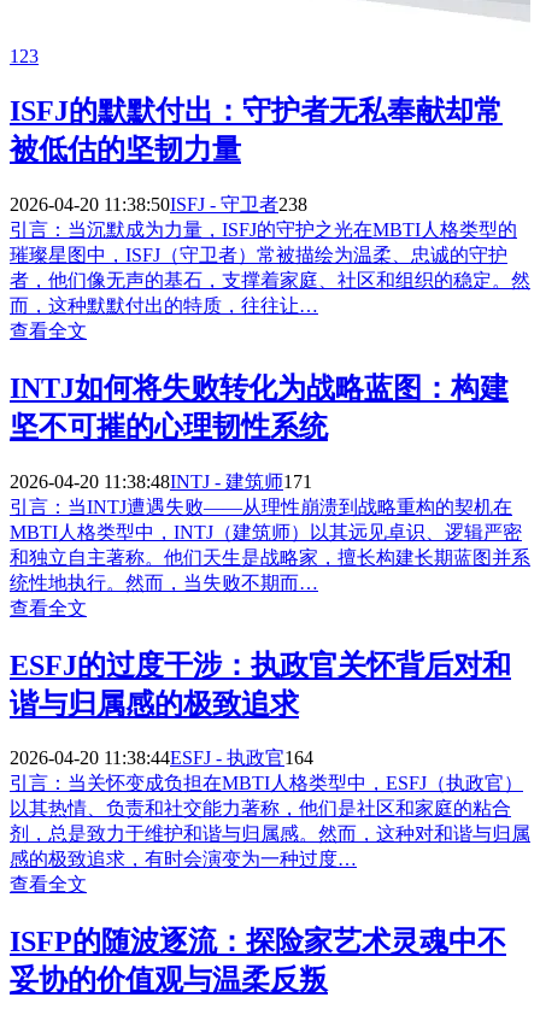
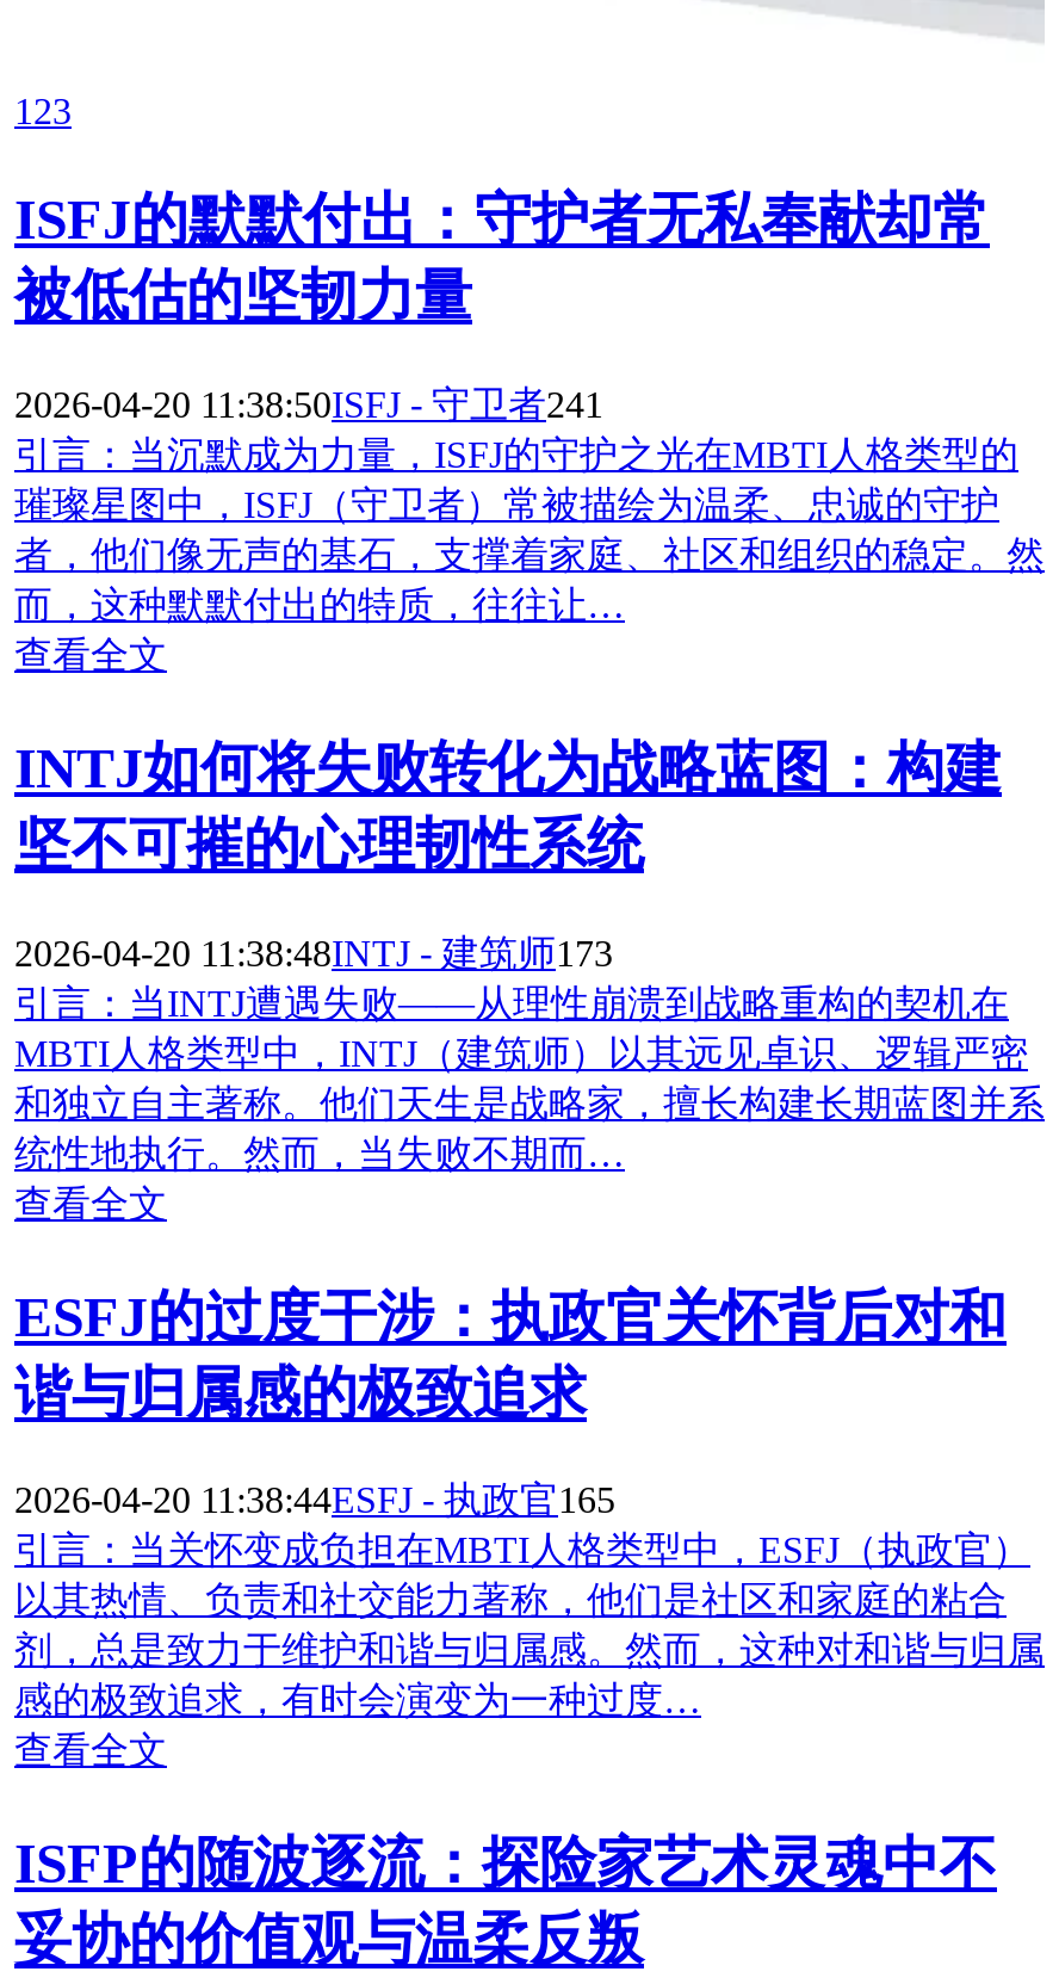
[10,194,307,214] 2026-04-20 11:38:50ISFJ - 守卫者238 -> [14,384,603,424] 2026-04-20 11:38:50ISFJ - 守卫者241
[10,471,312,491] 2026-04-20 11:38:48INTJ - 建筑师171 -> [14,932,613,973] 2026-04-20 11:38:48INTJ - 建筑师173
[10,748,313,768] 2026-04-20 11:38:44ESFJ - 执政官164 -> [14,1480,615,1521] 2026-04-20 11:38:44ESFJ - 执政官165

